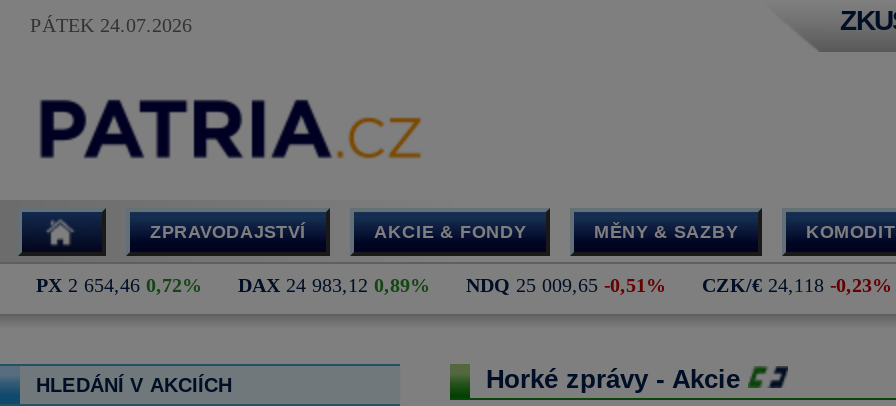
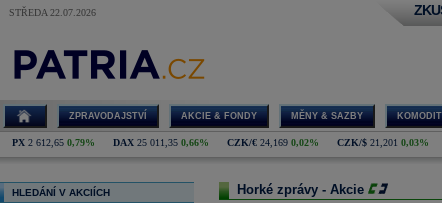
[30,14,192,36] PÁTEK 24.07.2026 -> [9,7,96,18] STŘEDA 22.07.2026
[36,274,892,296] PX 2 654,46 0,72% | DAX 24 983,12 0,89% | NDQ 25 009,65 -0,51% | CZK/€ 24,118 -0,23% -> [12,137,429,148] PX 2 612,65 0,79% | DAX 25 011,35 0,66% | CZK/€ 24,169 0,02% | CZK/$ 21,201 0,03%

